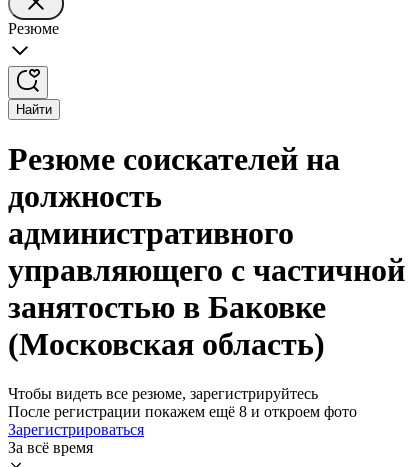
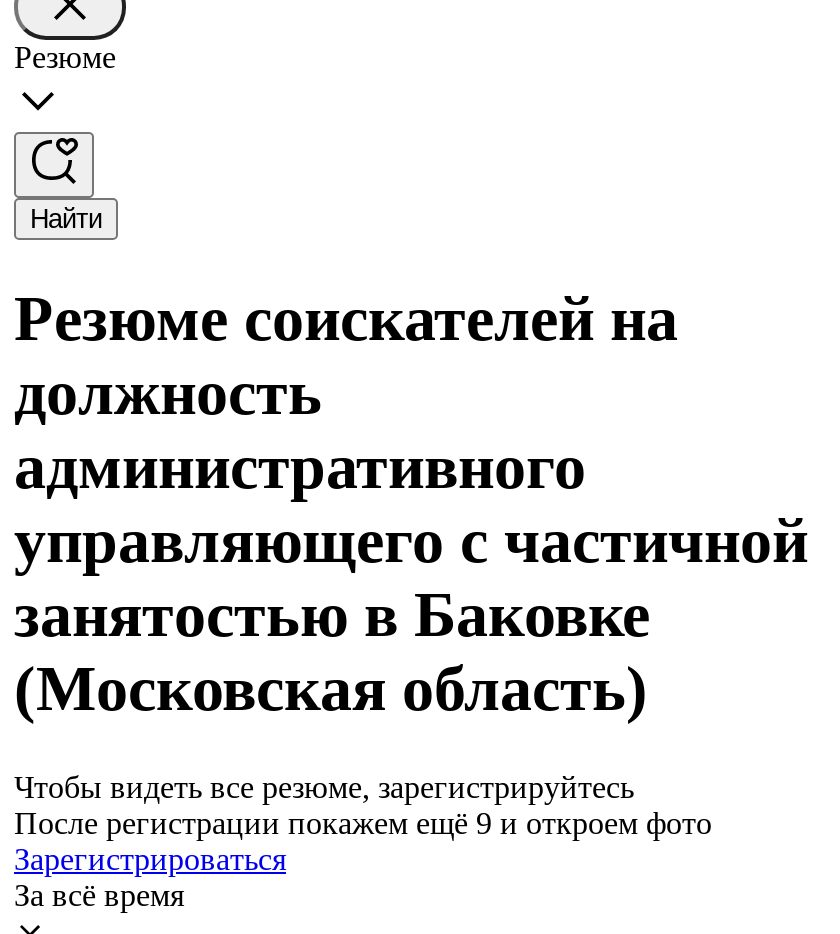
[8,403,357,420] После регистрации покажем ещё 8 и откроем фото -> [14,806,712,840] После регистрации покажем ещё 9 и откроем фото

